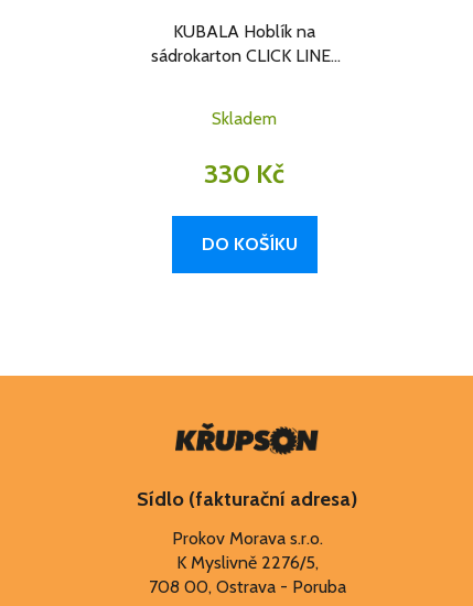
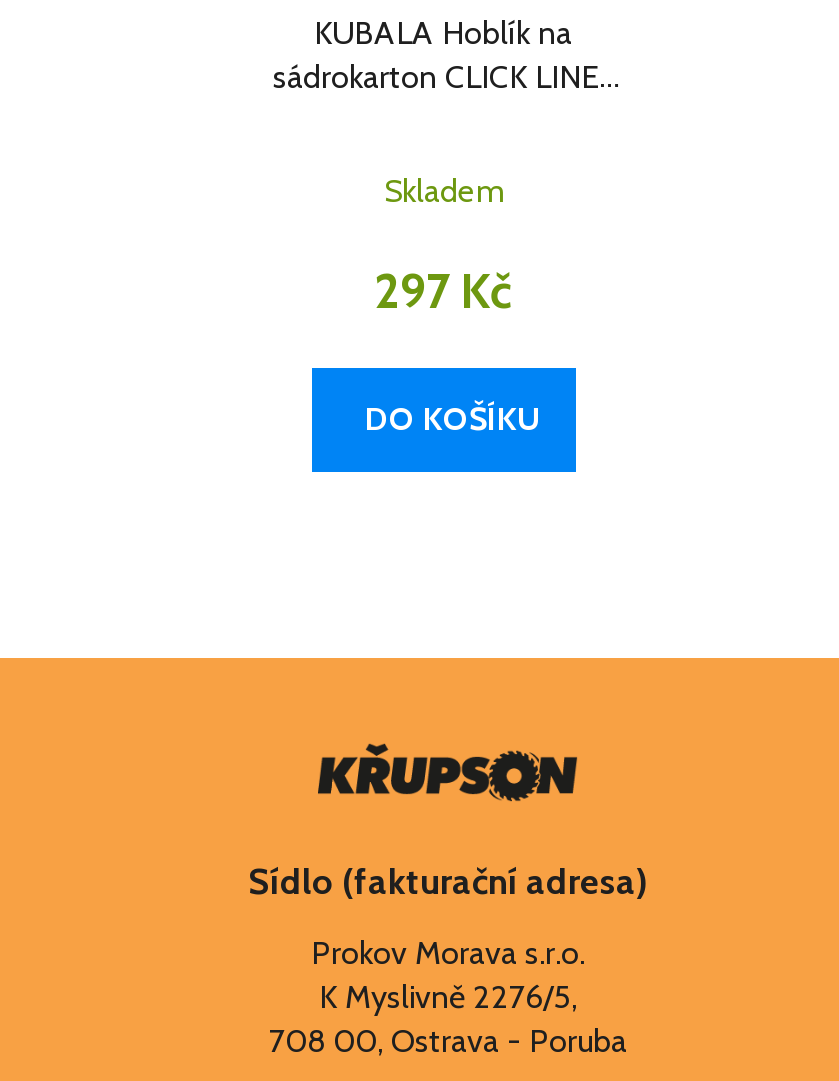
[204,157,284,189] 330 Kč -> [374,261,512,319] 297 Kč

